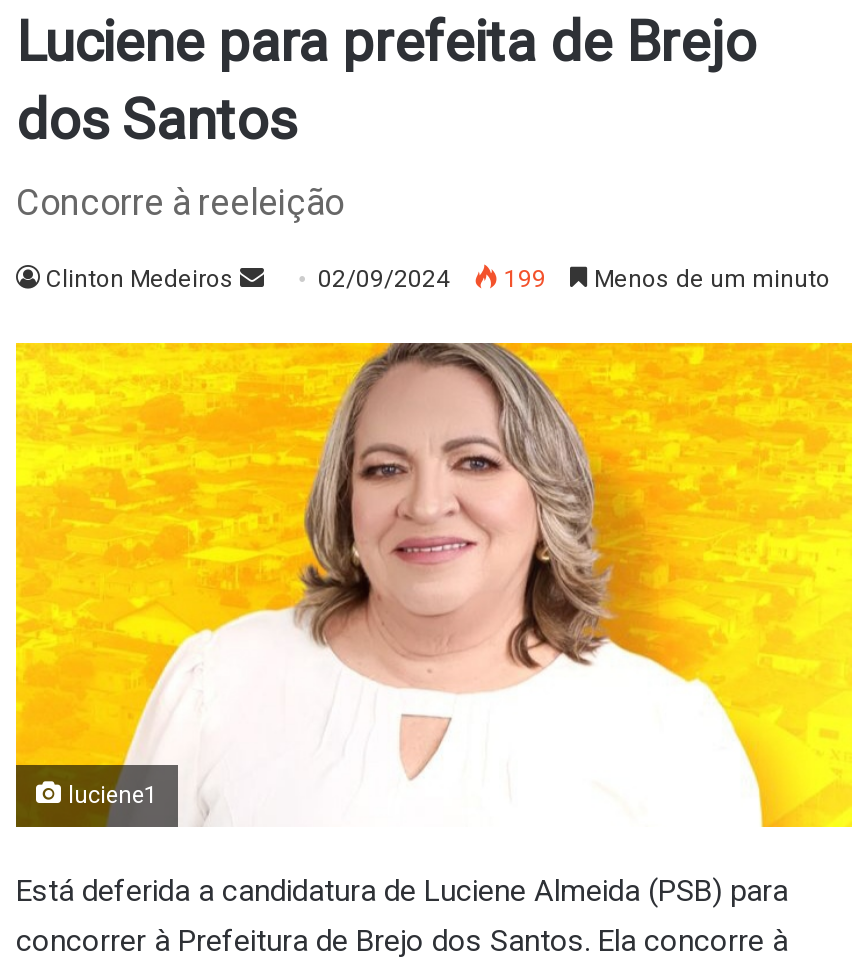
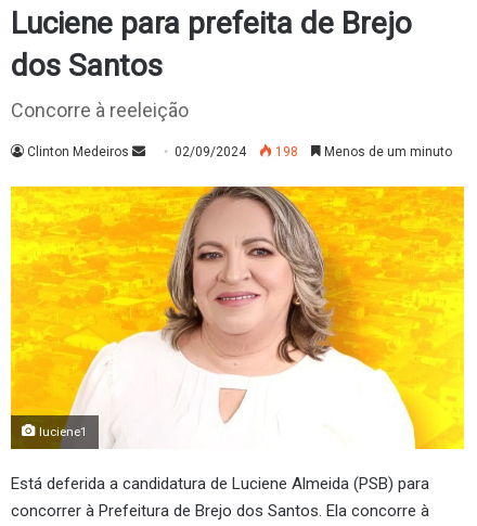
[498,264,546,292] 199 -> [272,144,298,159] 198

